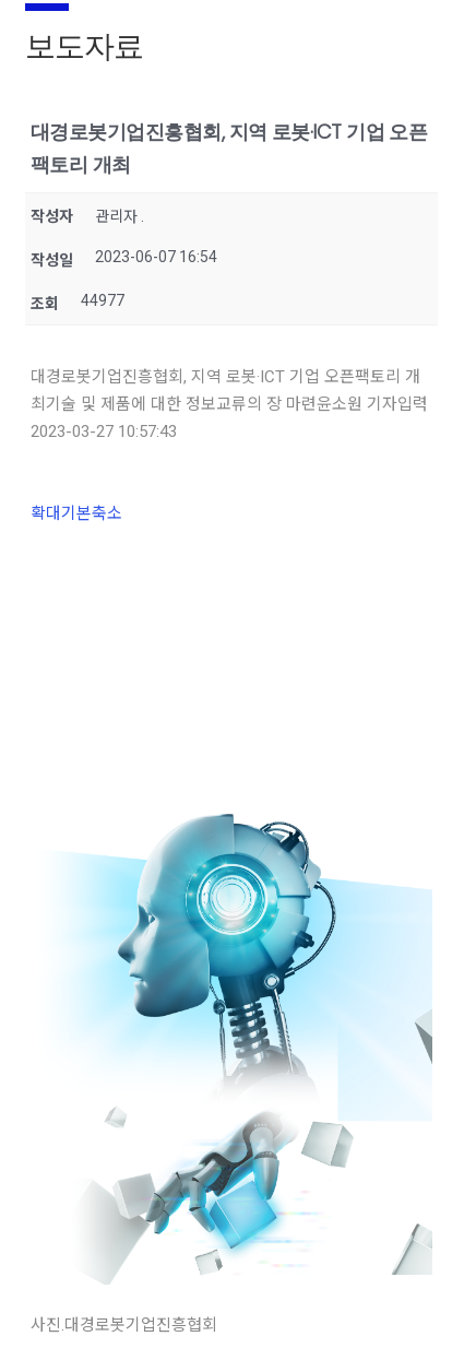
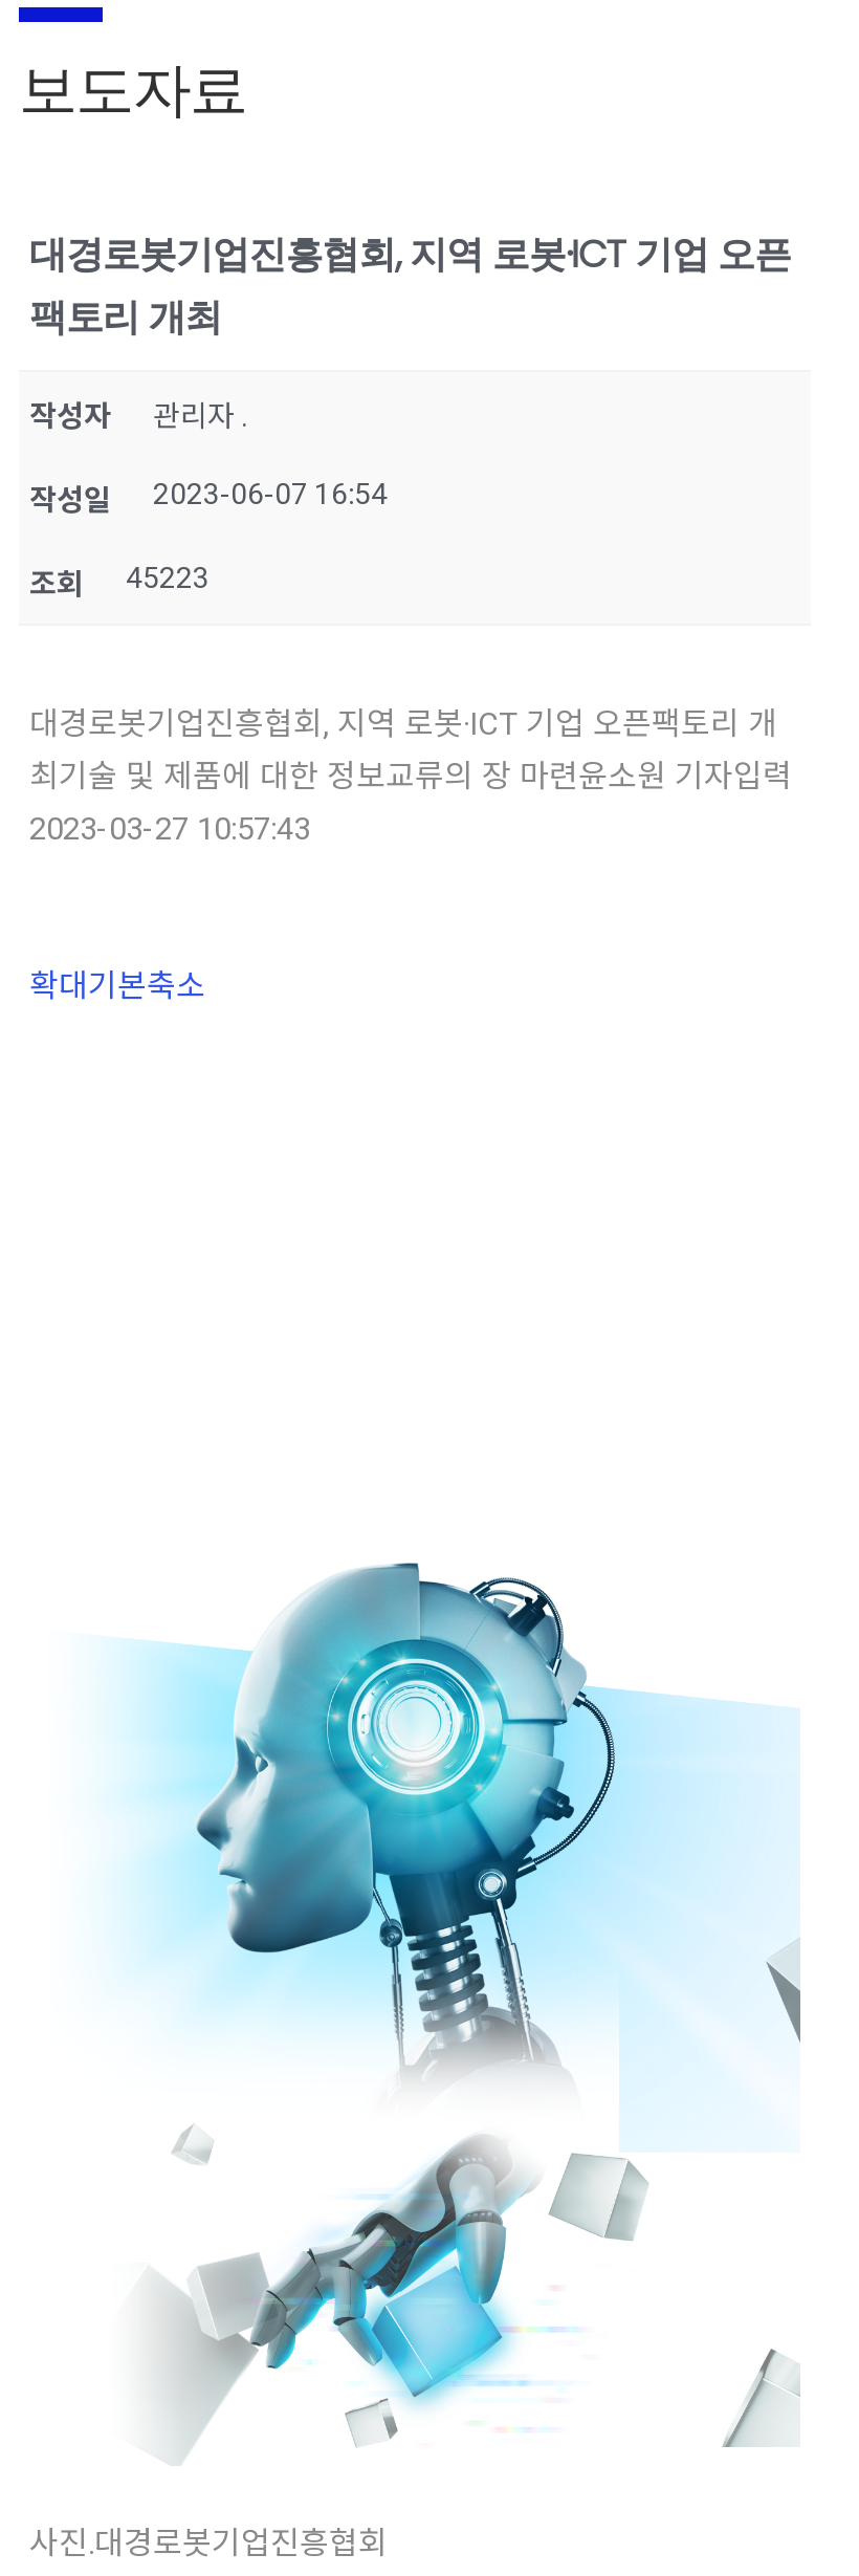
[31,292,124,312] 조회 44977 -> [29,561,210,601] 조회 45223

